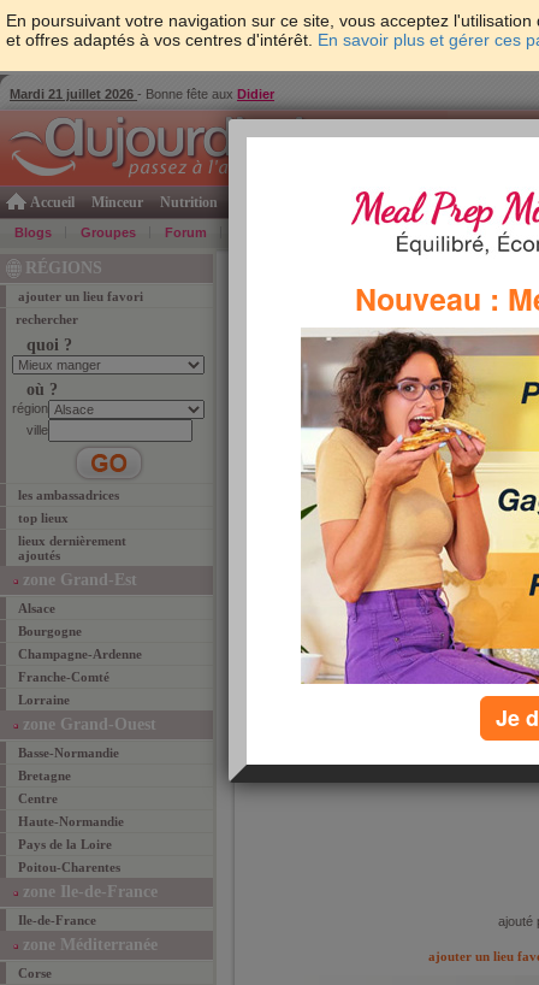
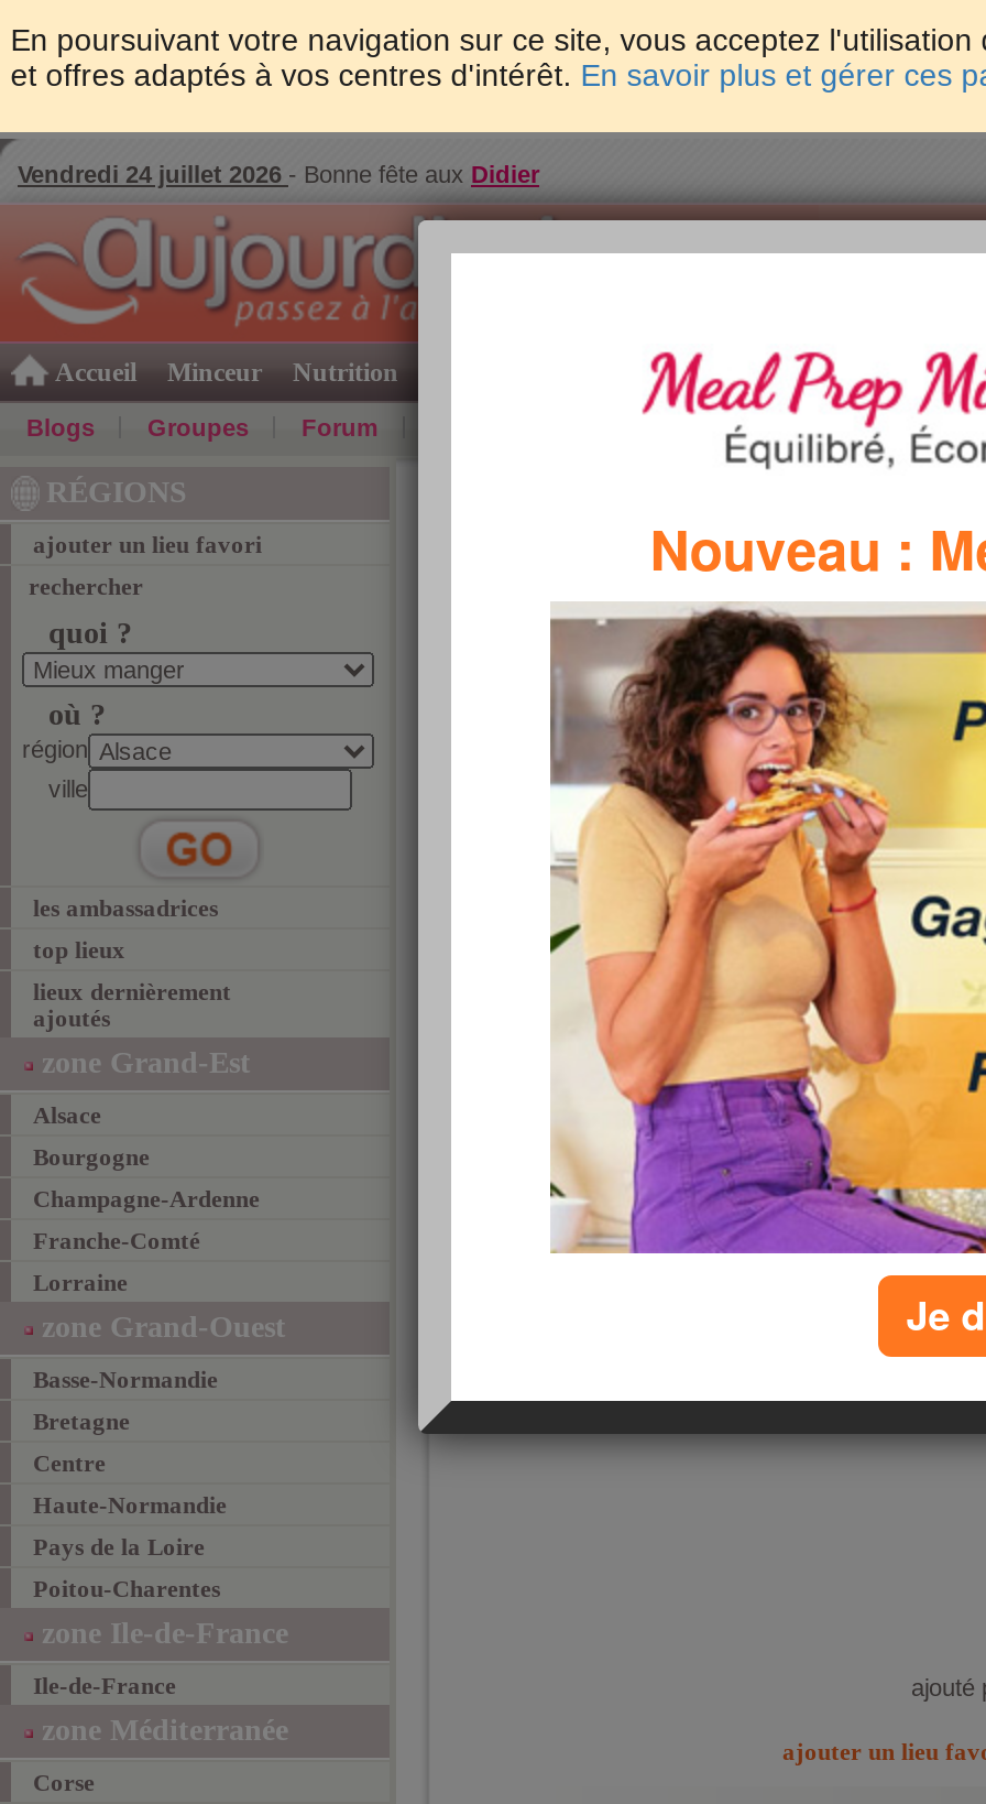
[10,87,274,101] Mardi 21 juillet 2026 - Bonne fête aux Didier -> [18,161,539,187] Vendredi 24 juillet 2026 - Bonne fête aux Didier

